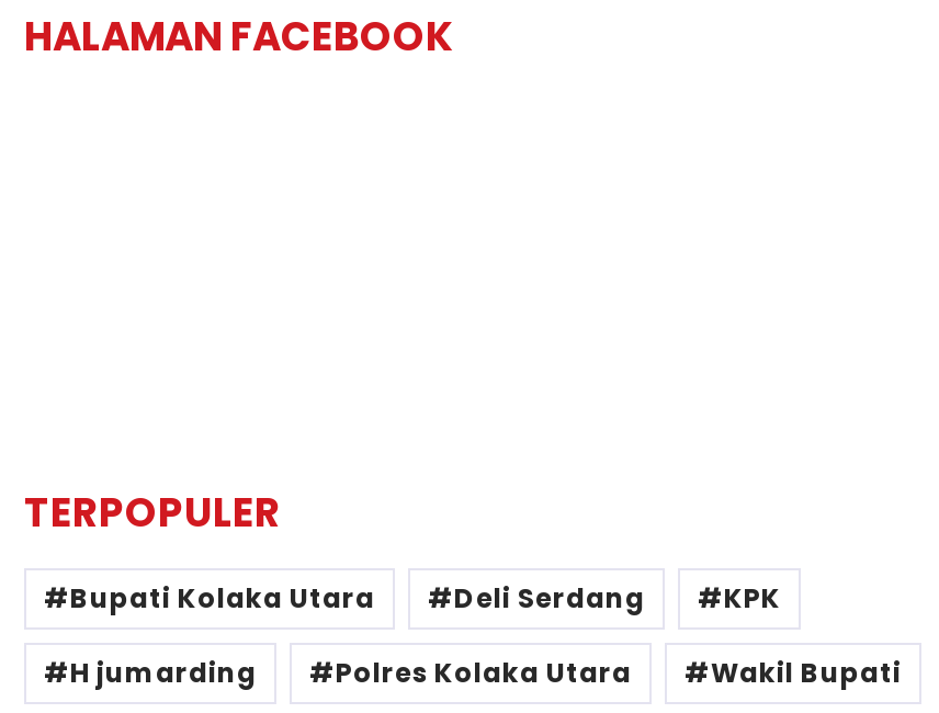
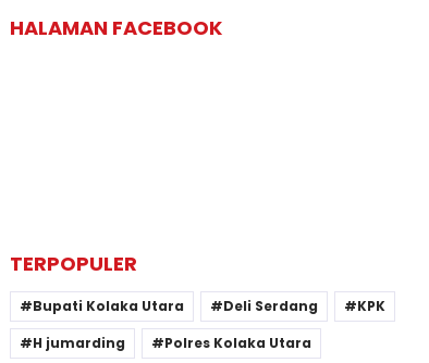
[711,654,902,691] Wakil Bupati -> none

